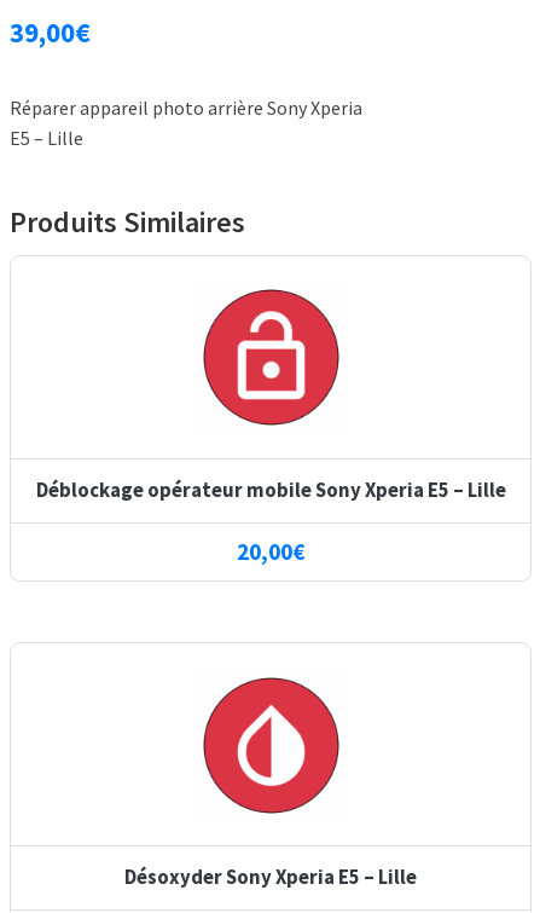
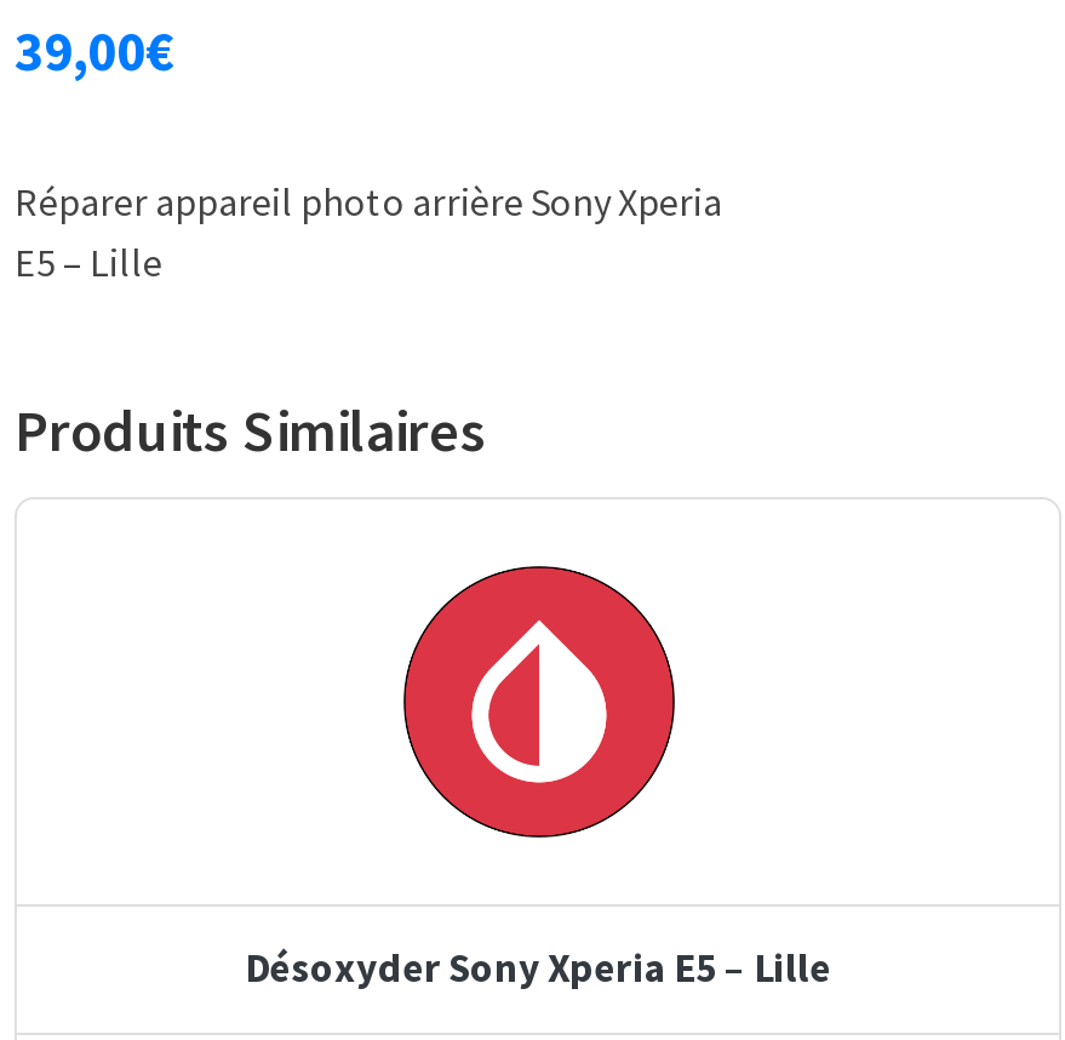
[237,310,307,400] [image] -> none
[36,478,506,566] Déblockage opérateur mobile Sony Xperia E5 – Lille | 20,00€ -> none

